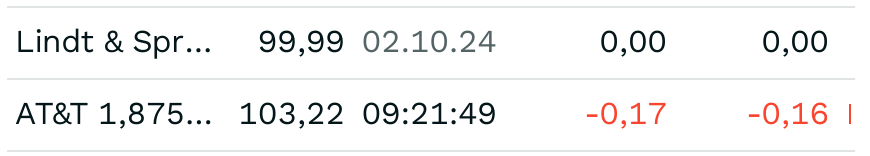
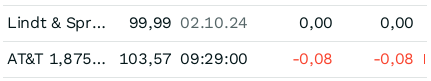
[239,94,497,132] 103,22 09:21:49 -> [119,49,248,68] 103,57 09:29:00
[584,94,667,132] -0,17 -> [291,49,333,68] -0,08
[746,94,829,132] -0,16 -> [372,49,414,68] -0,08

